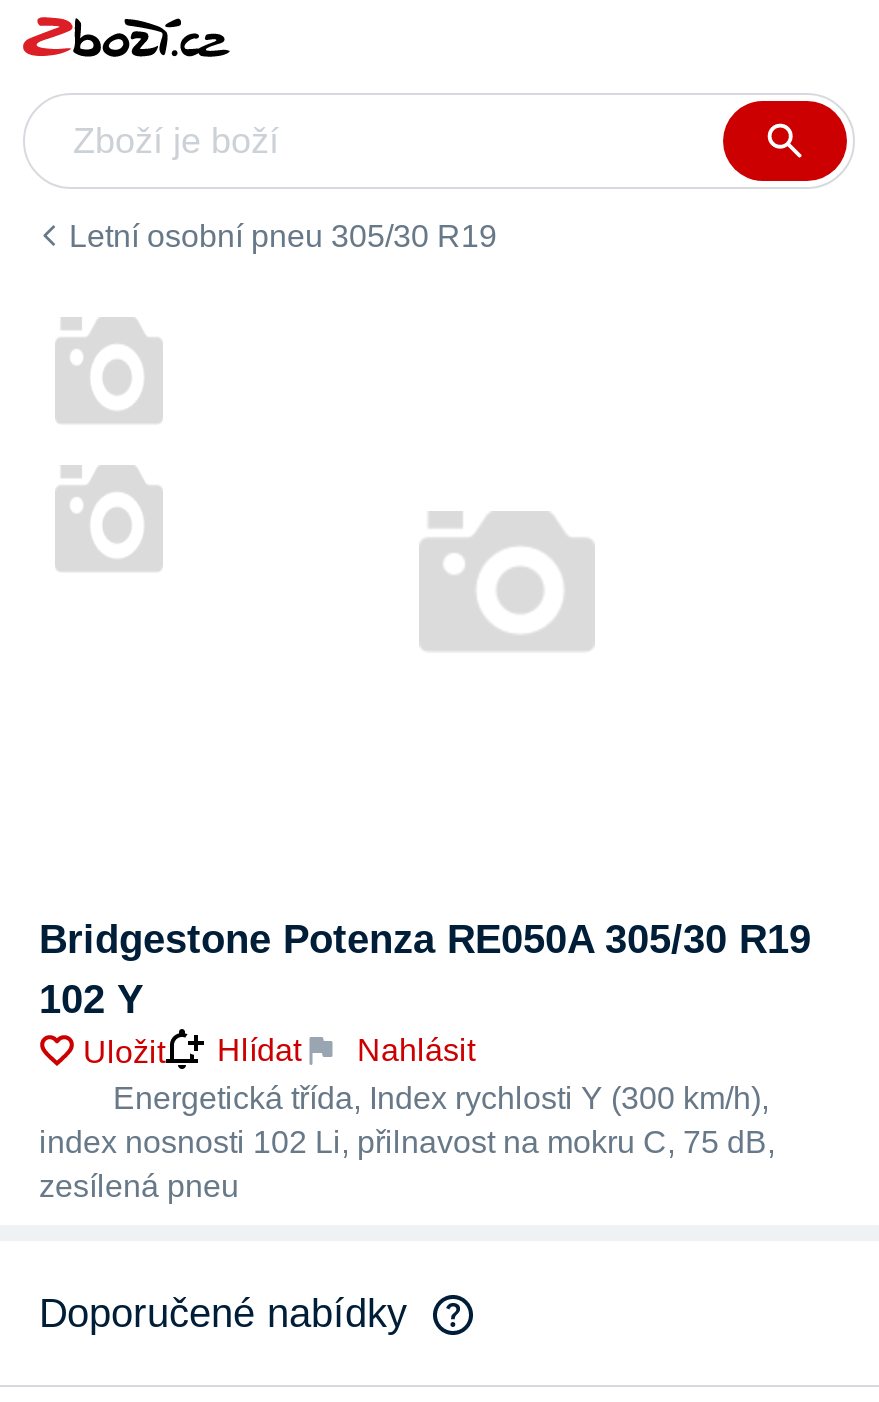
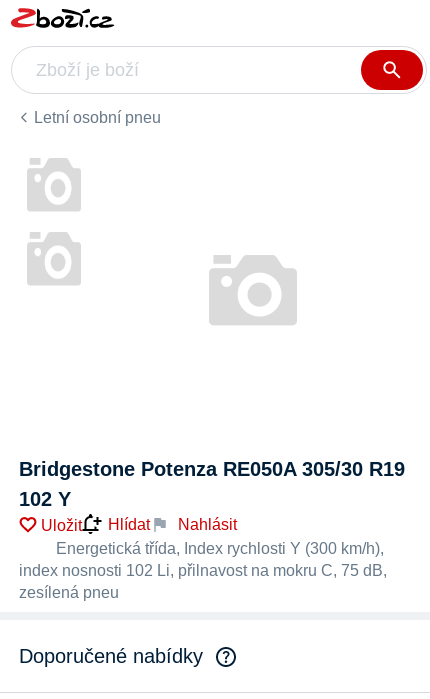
[69,219,497,253] Letní osobní pneu 305/30 R19 -> [34,109,161,126] Letní osobní pneu

